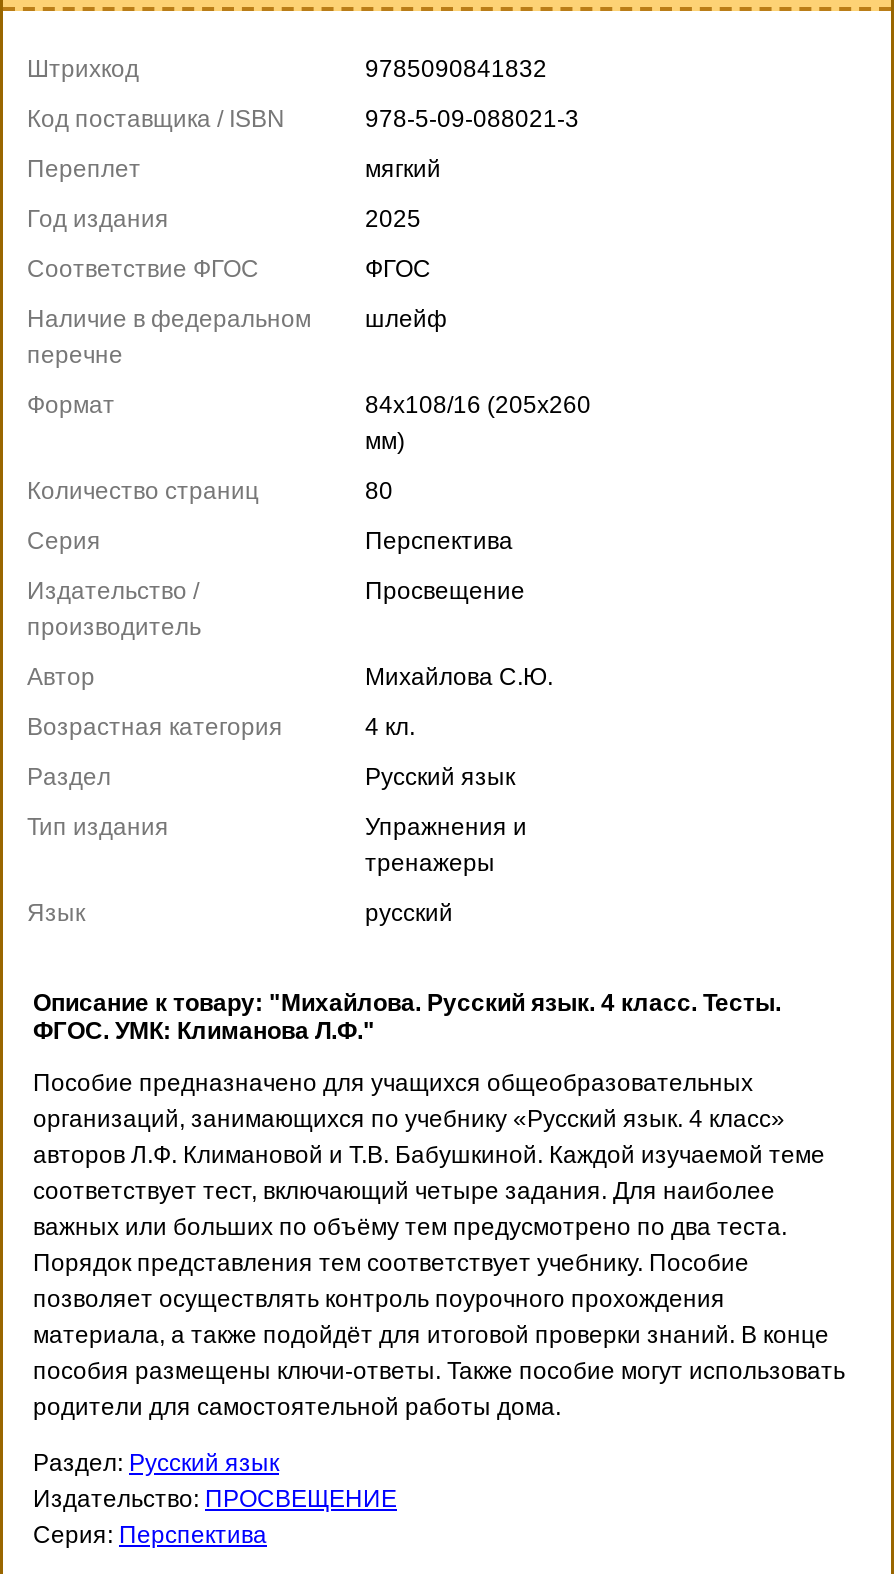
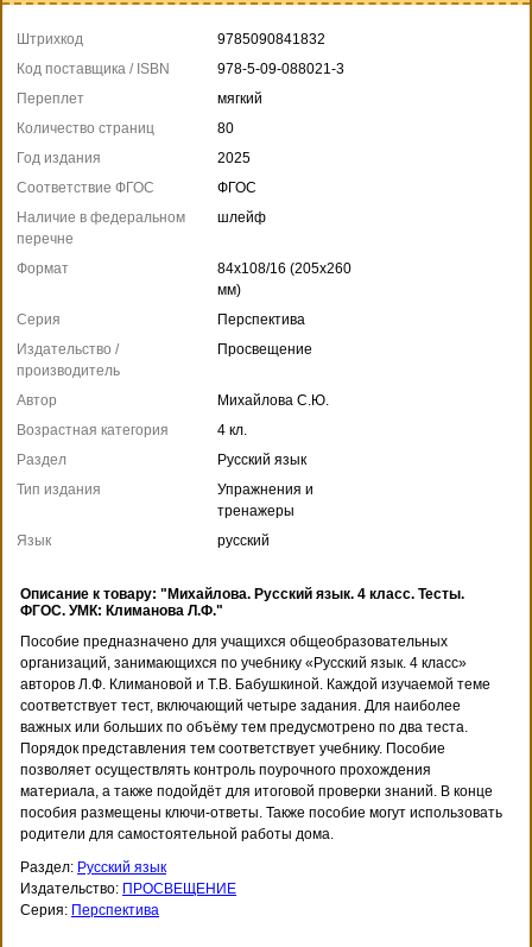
moved [27,205,591,455] -> [17,150,351,298]: Год издания | 2025 | Соответствие ФГОС | ... | 84x108/16 (205x260 | мм)
moved [27,477,393,505] -> [17,120,234,137]: Количество страниц | 80

